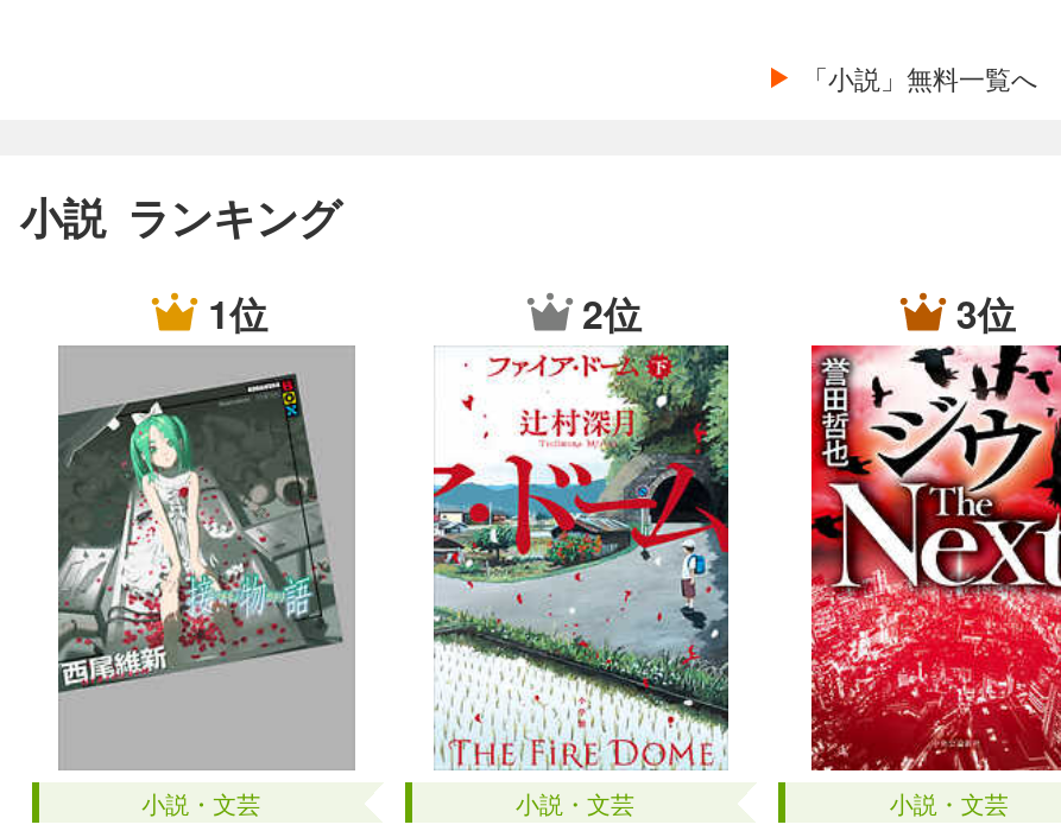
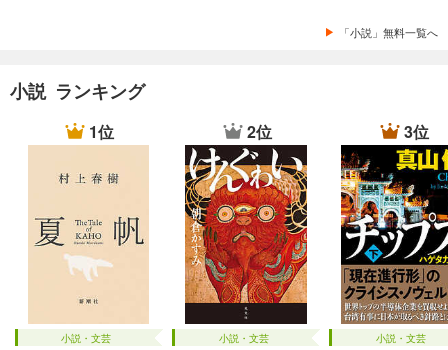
[56,345,355,770] [image] -> [26,146,150,323] [image]
[431,343,731,770] [image] -> [184,144,308,325] [image]
[807,343,1054,773] [image] -> [340,144,445,325] [image]

